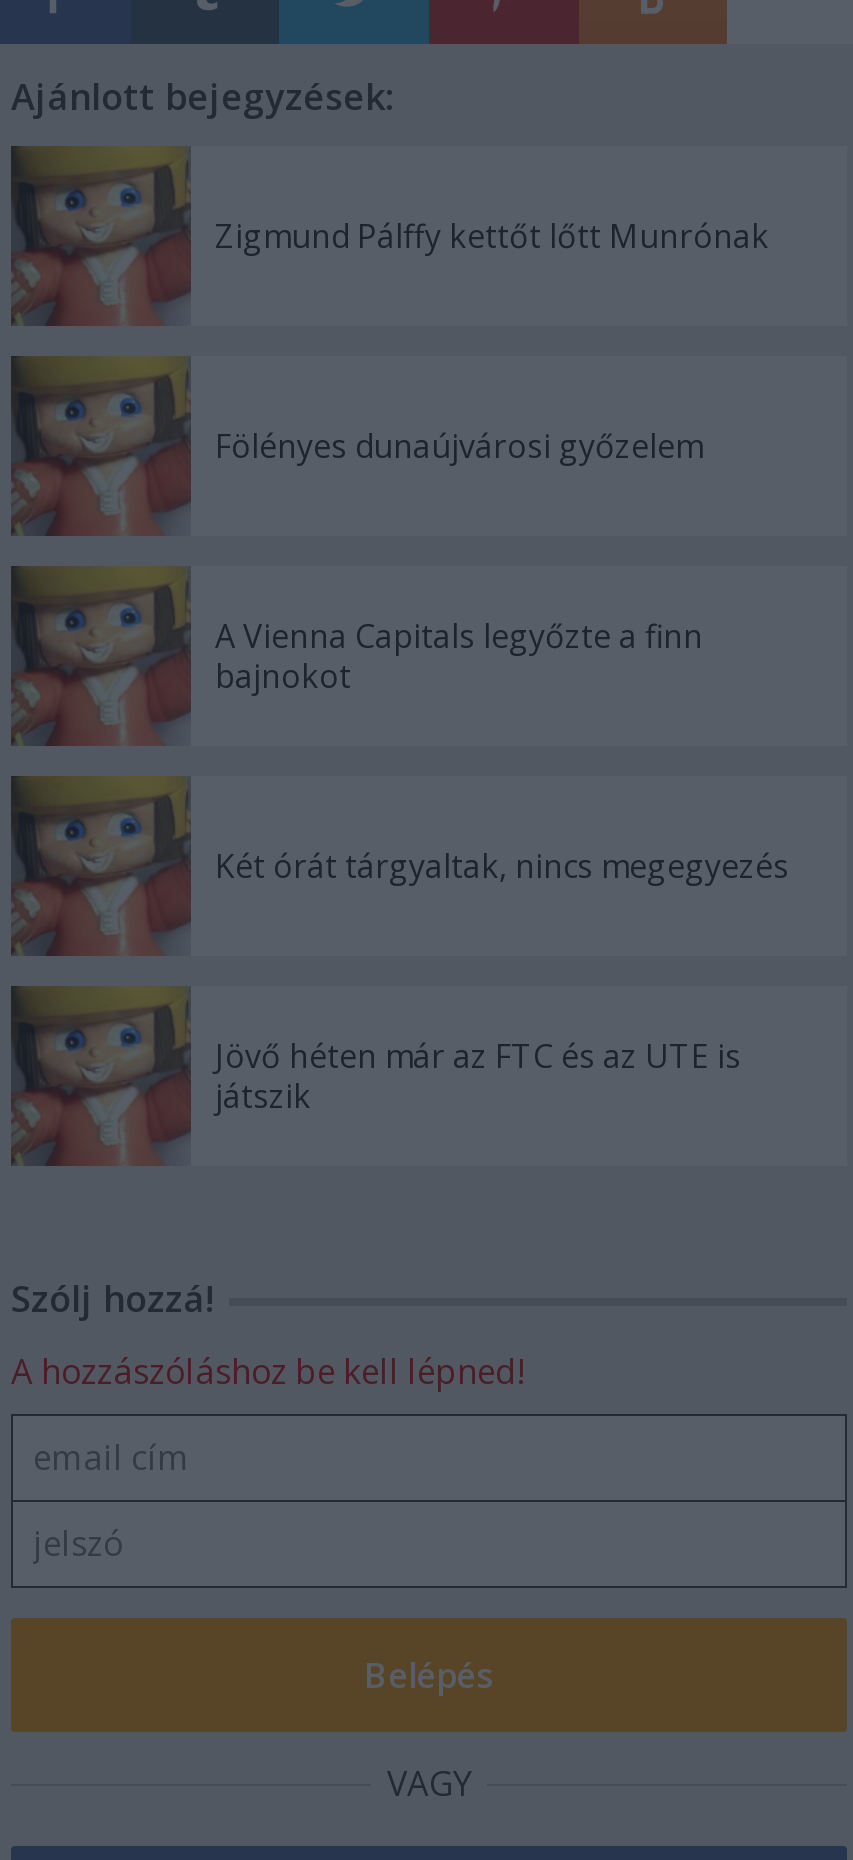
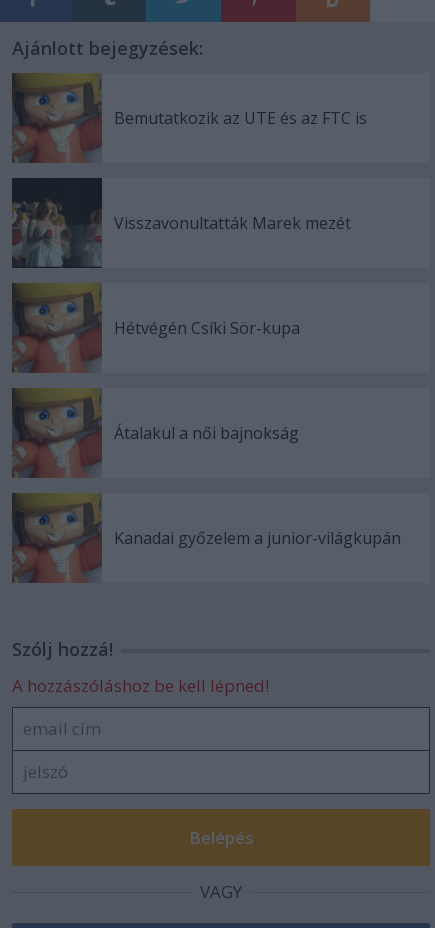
[215,214,769,258] Zigmund Pálffy kettőt lőtt Munrónak -> [114,107,367,129] Bemutatkozik az UTE és az FTC is
[11,354,703,538] [image] | Fölényes dunaújvárosi győzelem -> [12,177,351,269] [image] | Visszavonultatták Marek mezét
[215,614,703,698] A Vienna Capitals legyőzte a finn | bajnokot -> [114,317,300,339] Hétvégén Csíki Sör-kupa
[215,844,789,888] Két órát tárgyaltak, nincs megegyezés -> [114,422,299,444] Átalakul a női bajnokság
[215,1034,741,1118] Jövő héten már az FTC és az UTE is | játszik -> [114,527,401,549] Kanadai győzelem a junior-világkupán

